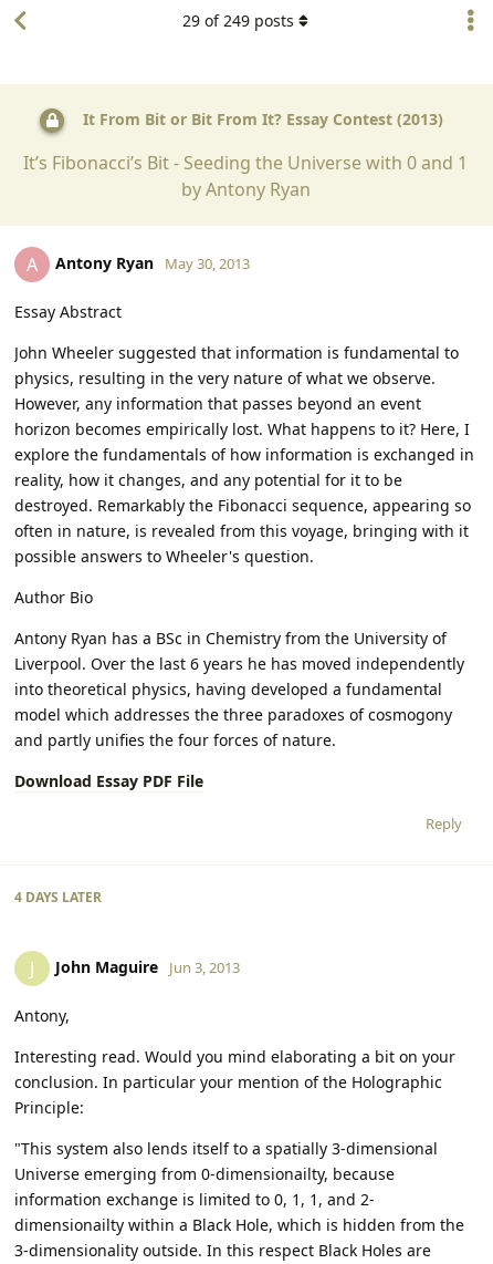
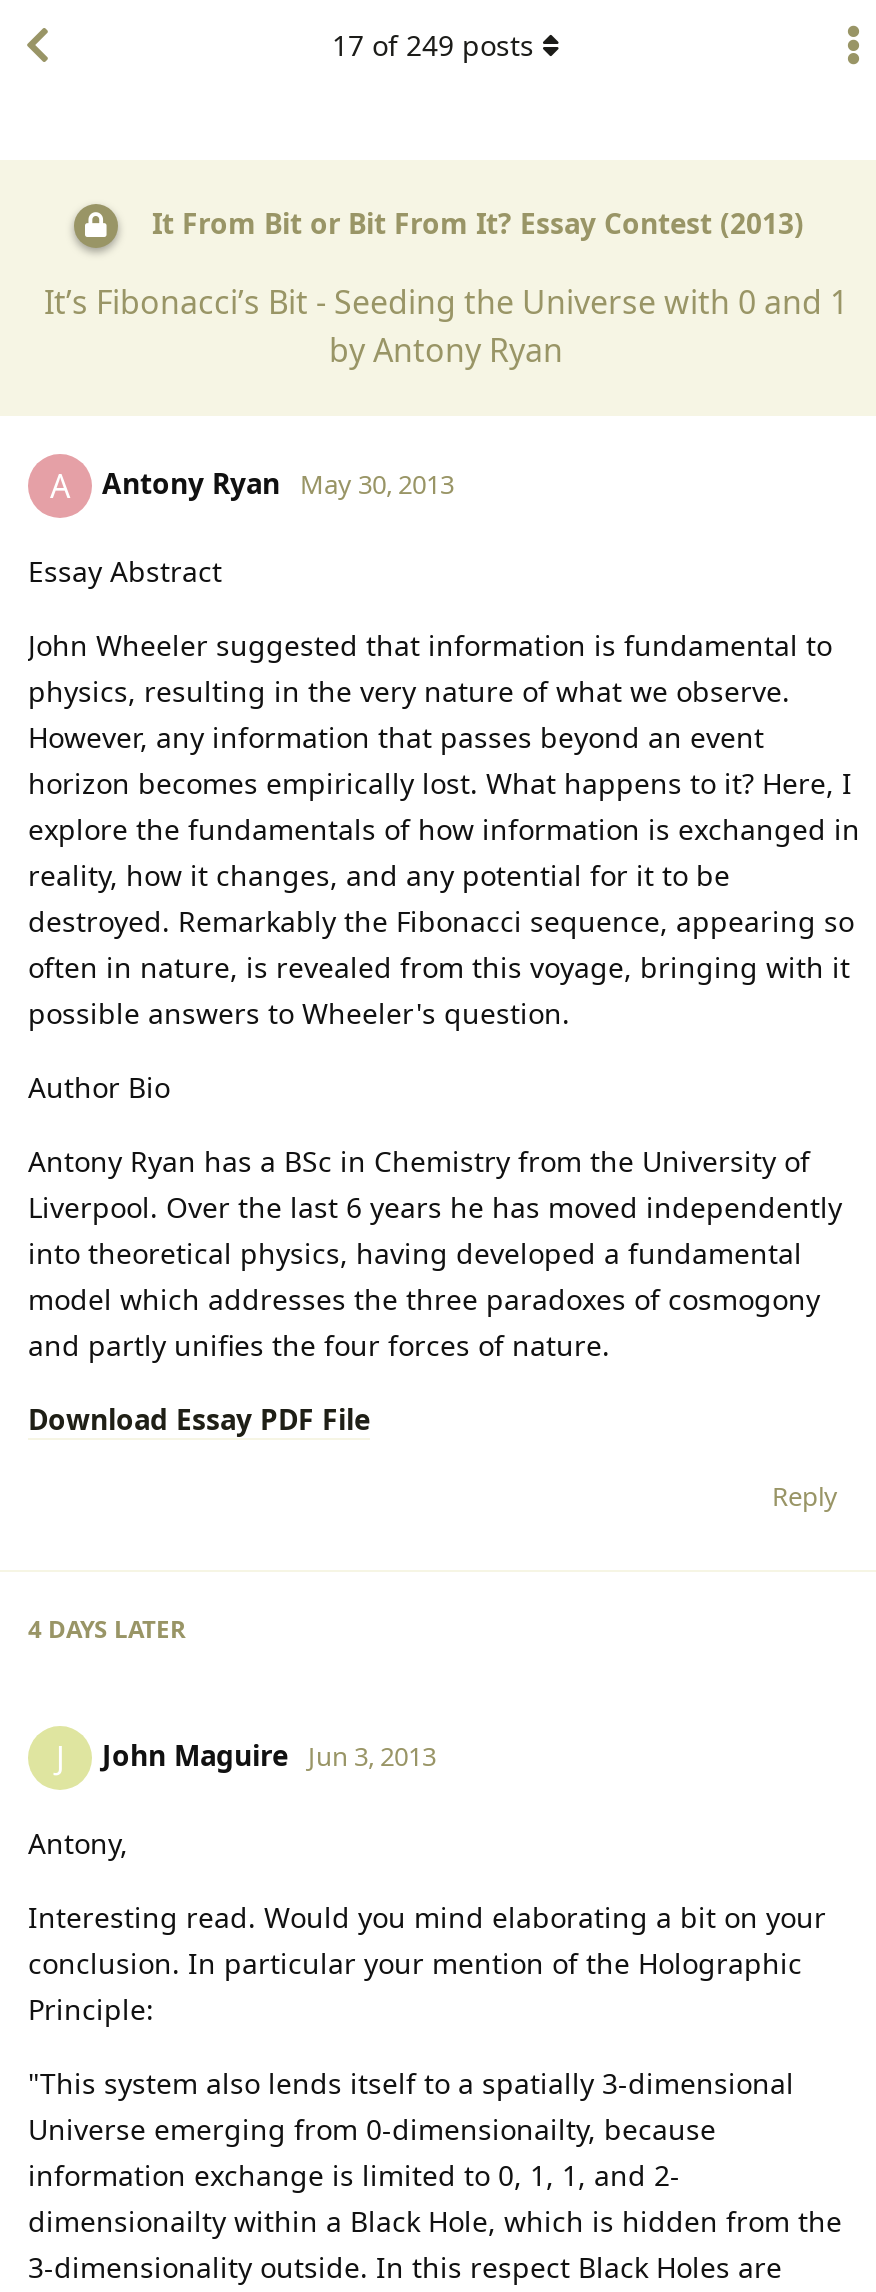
[182,10,294,31] 29 of 249 posts -> [332,26,534,64] 17 of 249 posts

